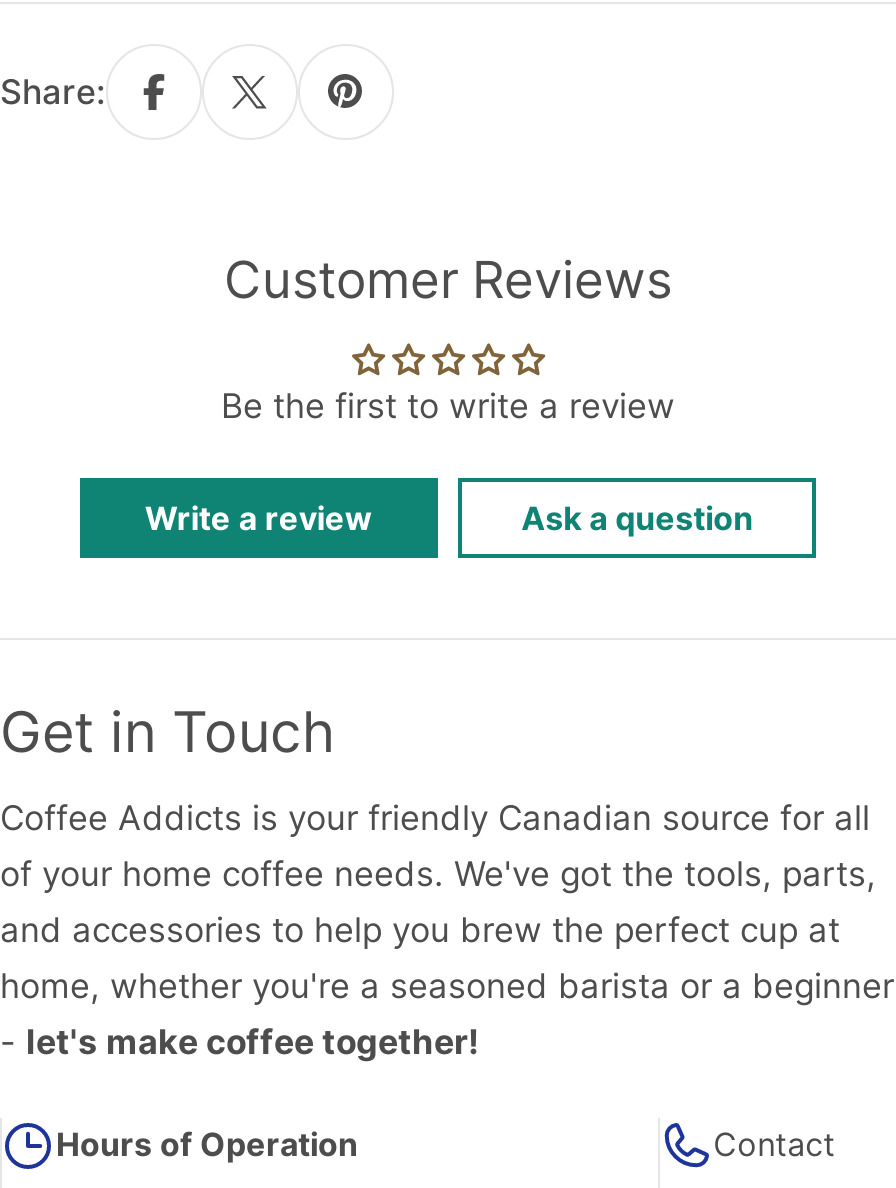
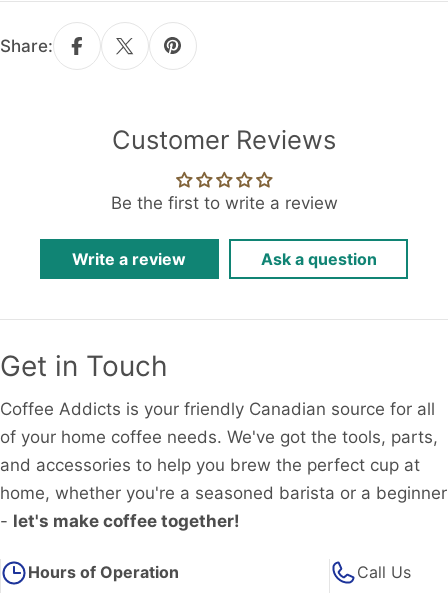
[713,1124,835,1164] Contact -> [357,562,411,582] Call Us

